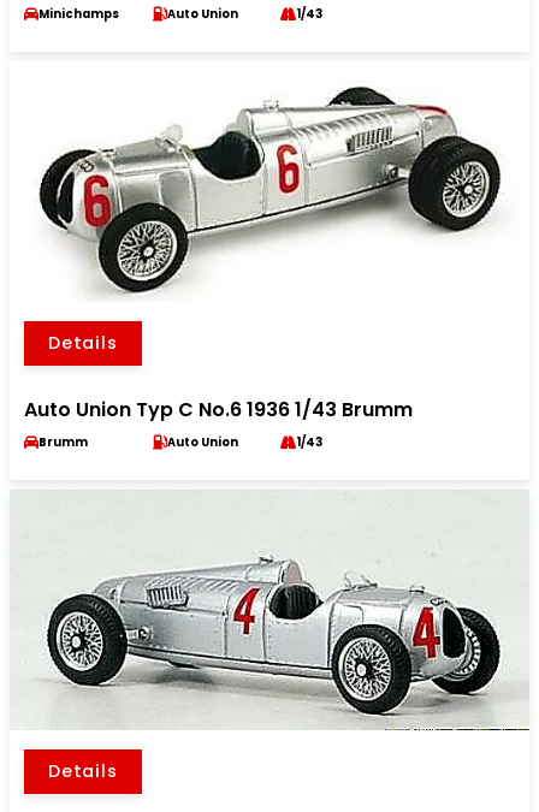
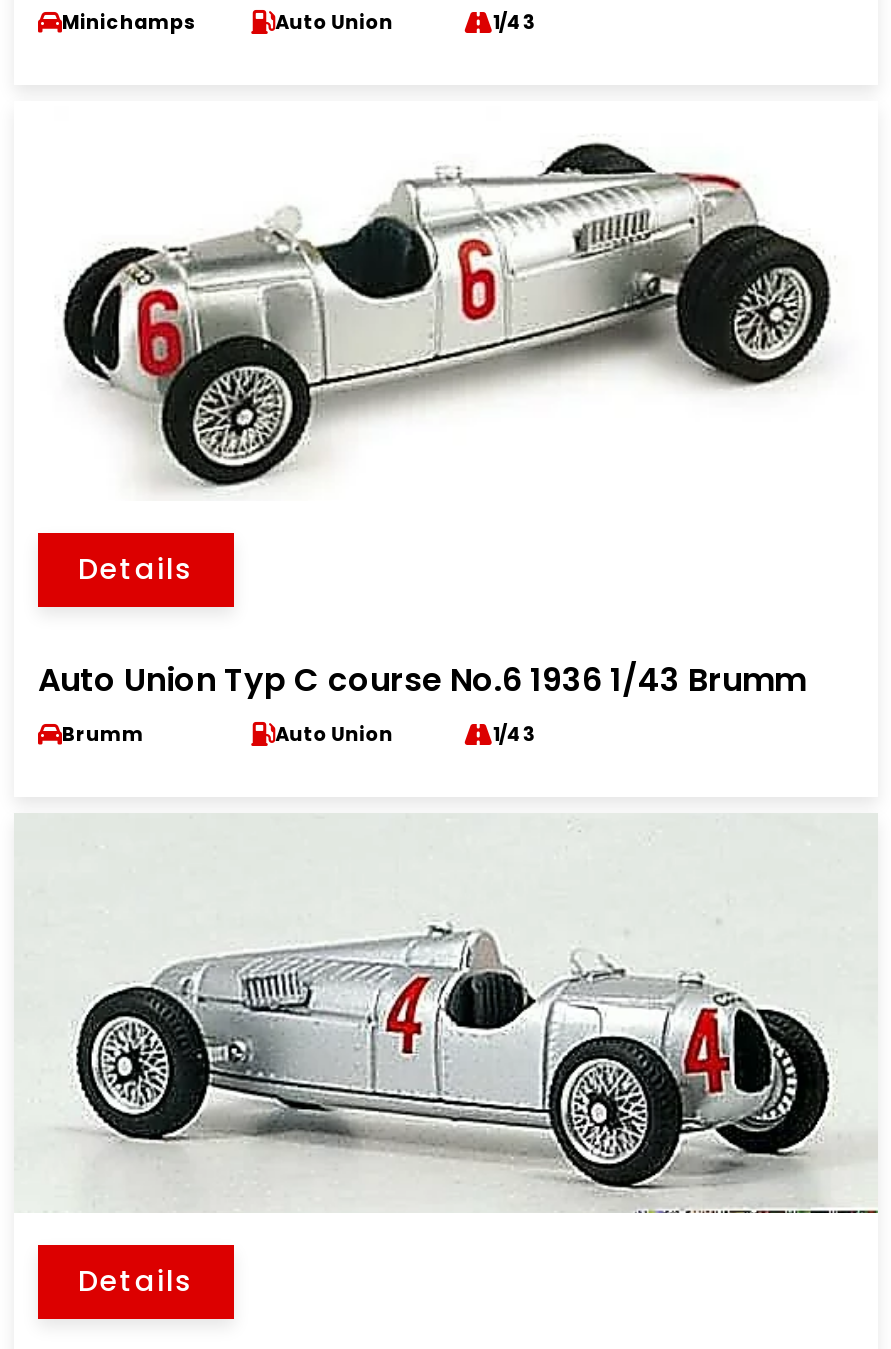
[24,396,413,423] Auto Union Typ C No.6 1936 1/43 Brumm -> [38,657,806,703] Auto Union Typ C course No.6 1936 1/43 Brumm

